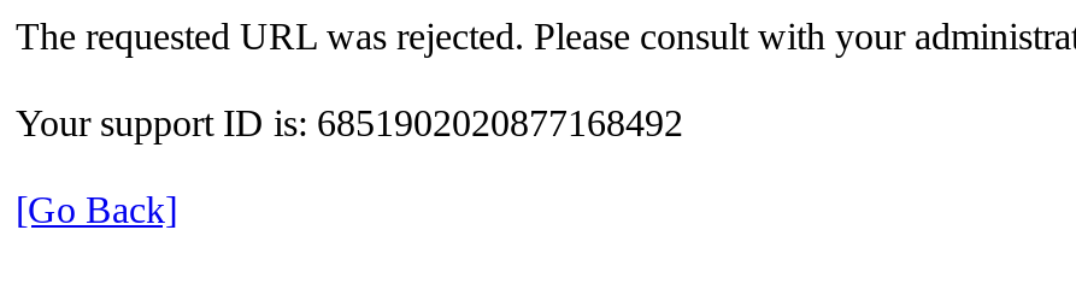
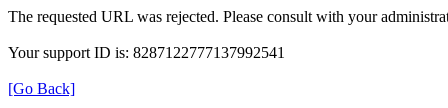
[16,102,683,143] Your support ID is: 6851902020877168492 -> [8,44,285,61] Your support ID is: 8287122777137992541

